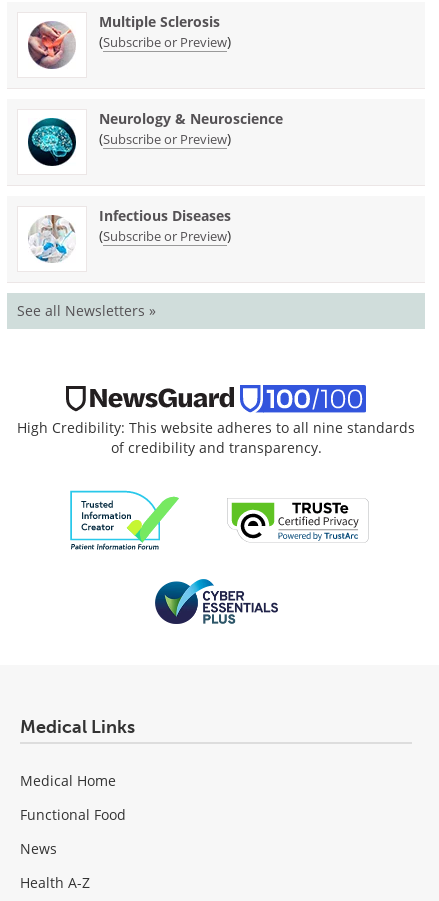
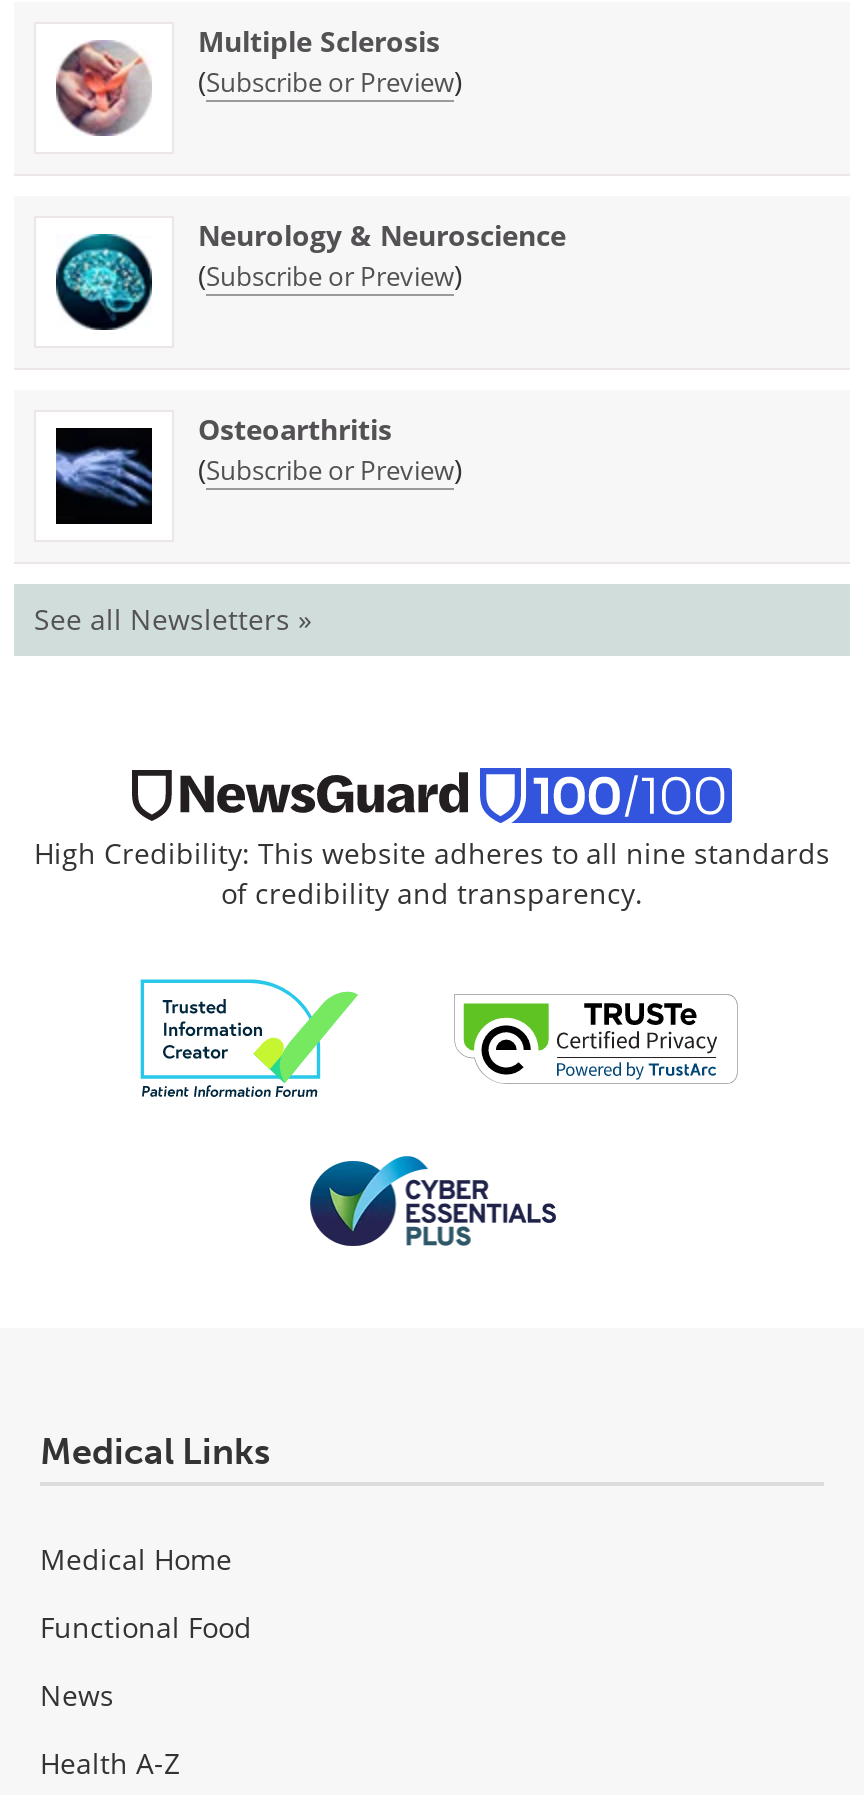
[28,206,231,263] [image] | Infectious Diseases -> [54,410,392,526] [image] | Osteoarthritis

